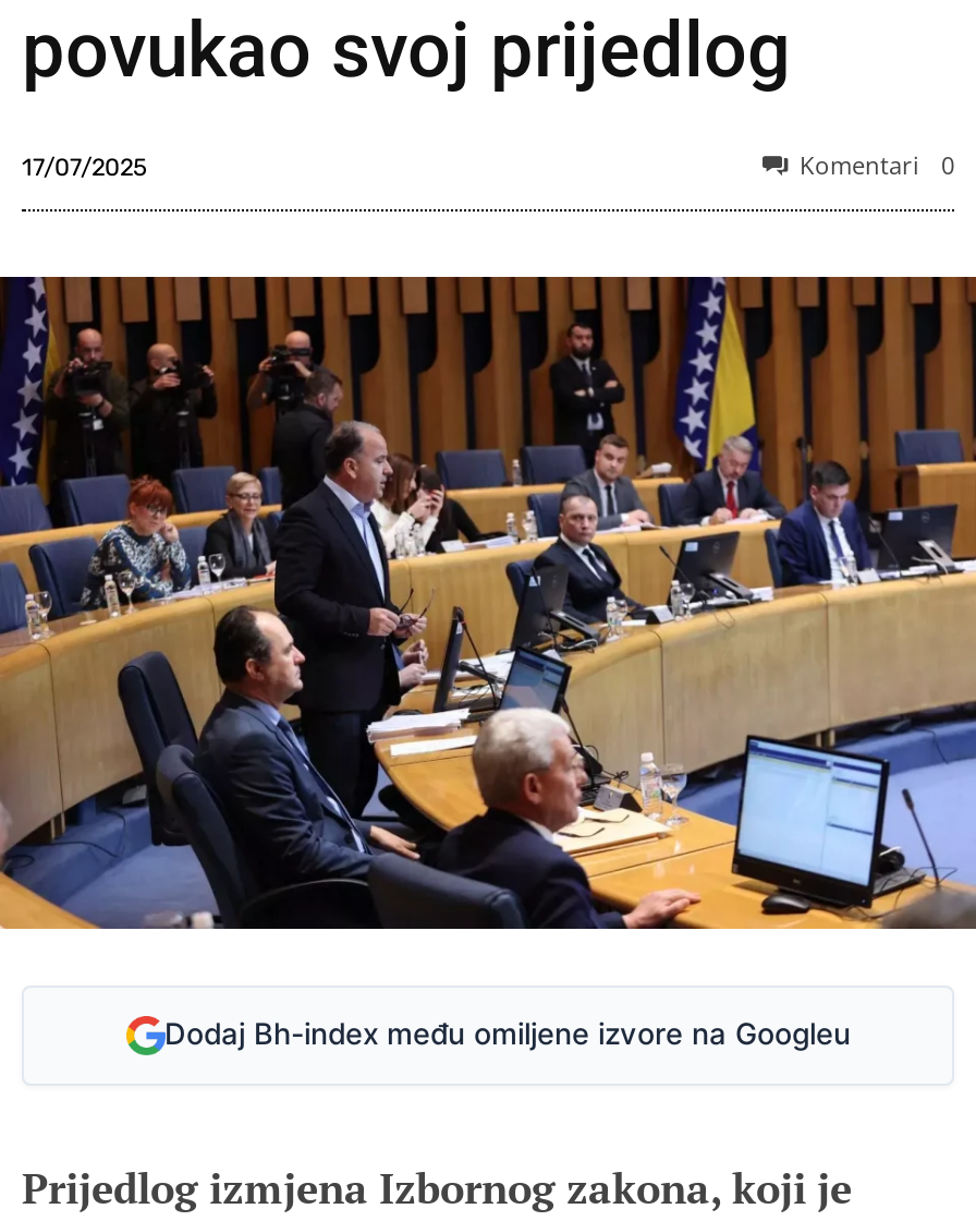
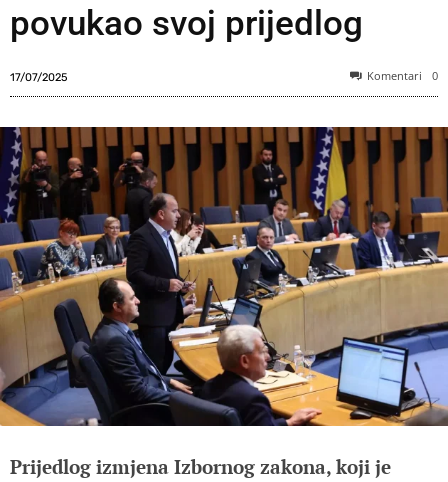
[164,1016,851,1051] Dodaj Bh-index među omiljene izvore na Googleu -> none

